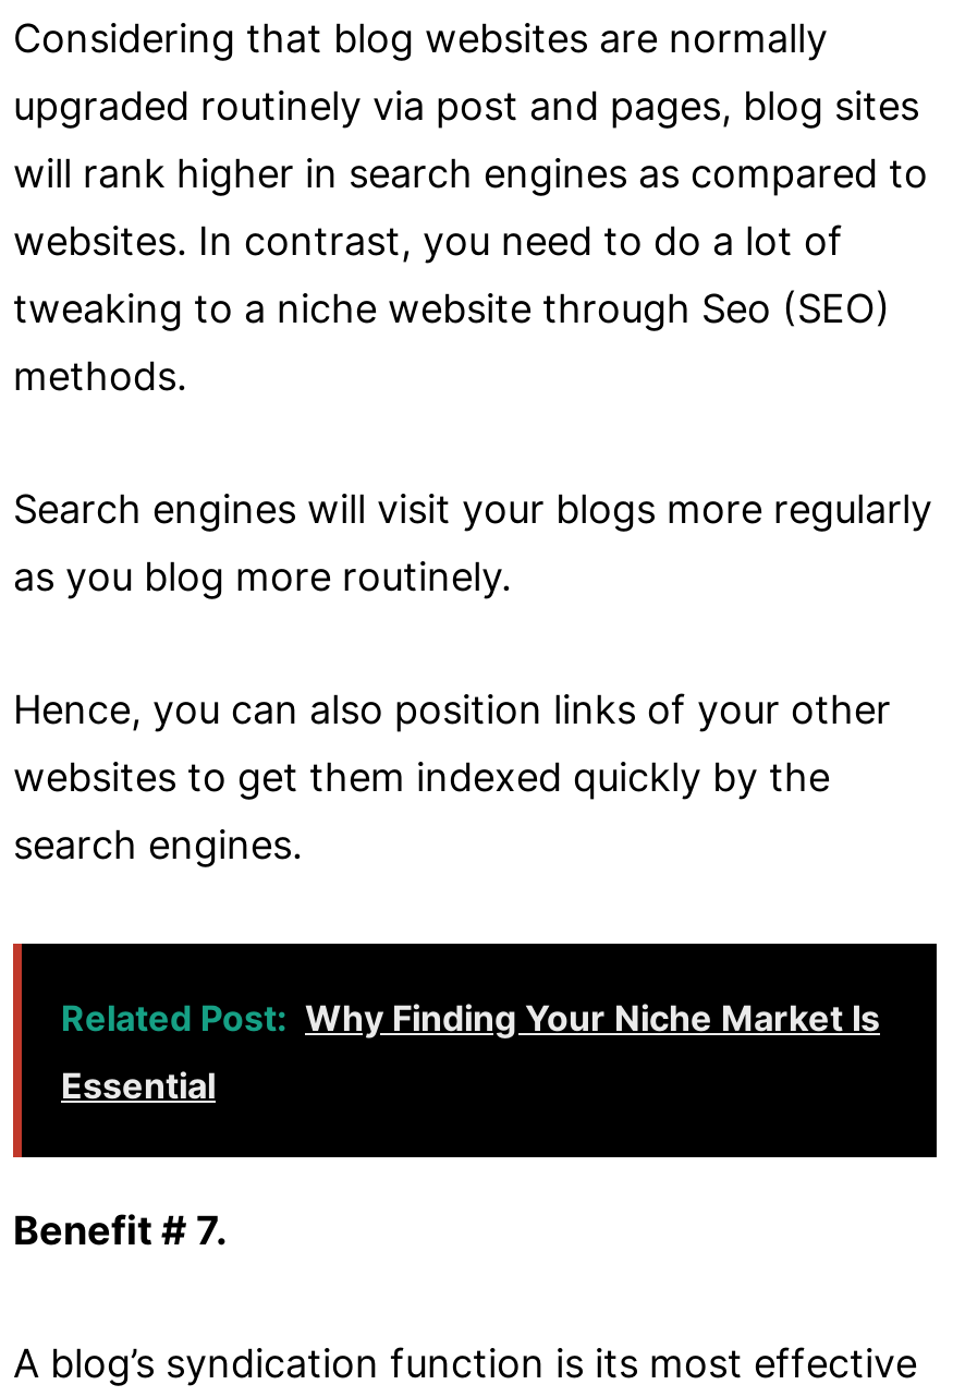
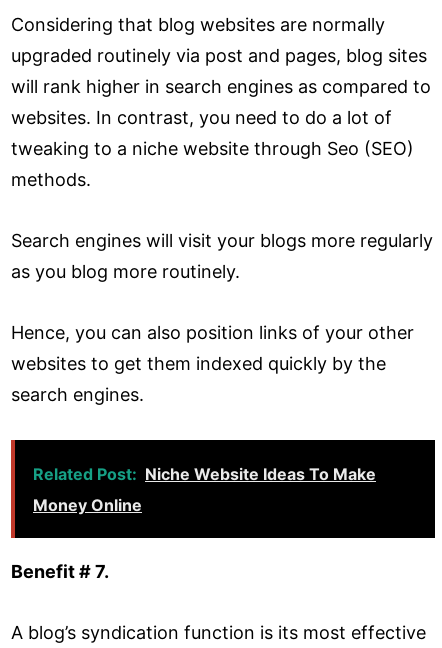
[61,996,880,1039] Related Post: Why Finding Your Niche Market Is -> [33,464,376,484] Related Post: Niche Website Ideas To Make
[61,1063,216,1107] Essential -> [33,495,142,515] Money Online

